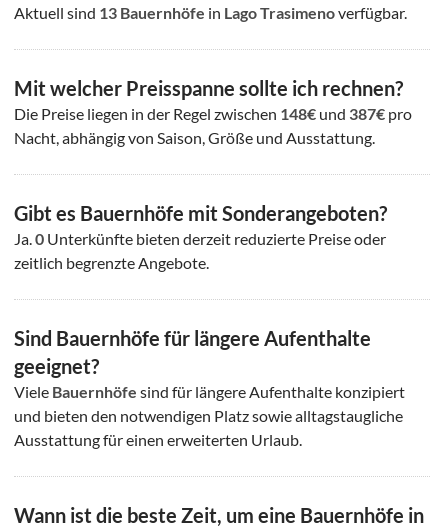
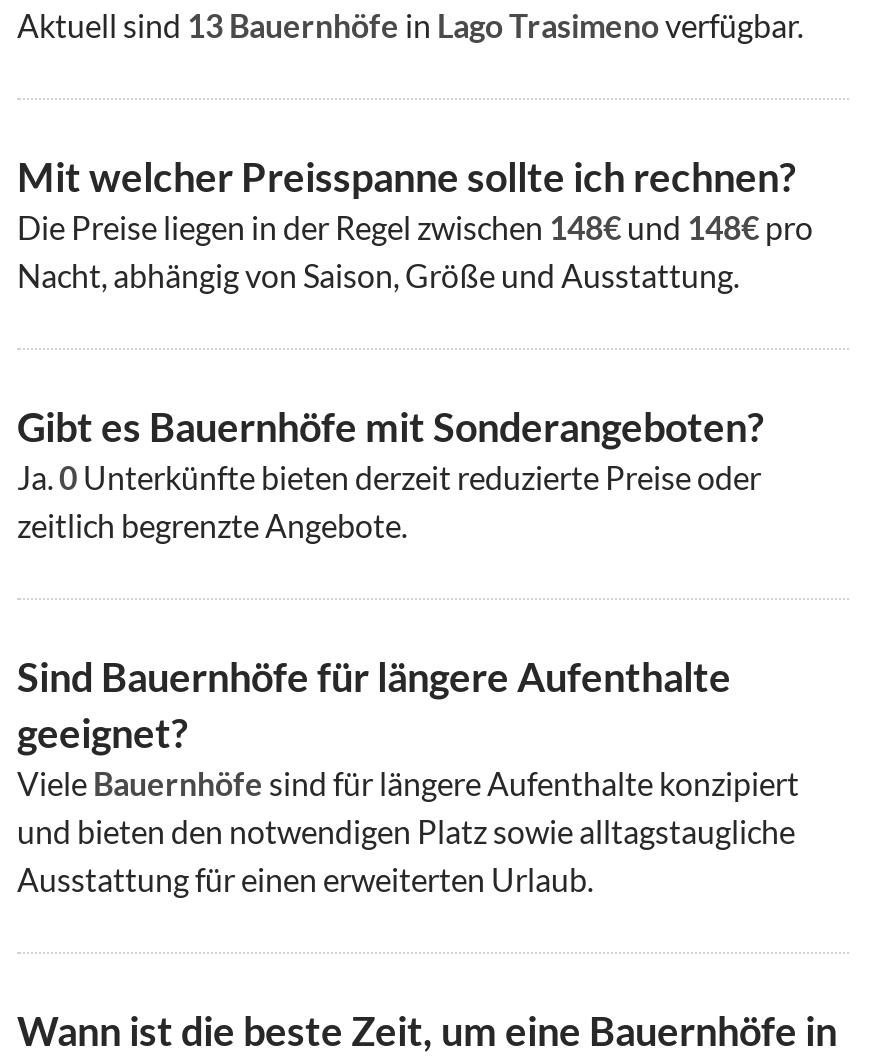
[14,104,412,123] Die Preise liegen in der Regel zwischen 148€und 387€pro -> [17,207,813,245] Die Preise liegen in der Regel zwischen 148€und 148€pro

